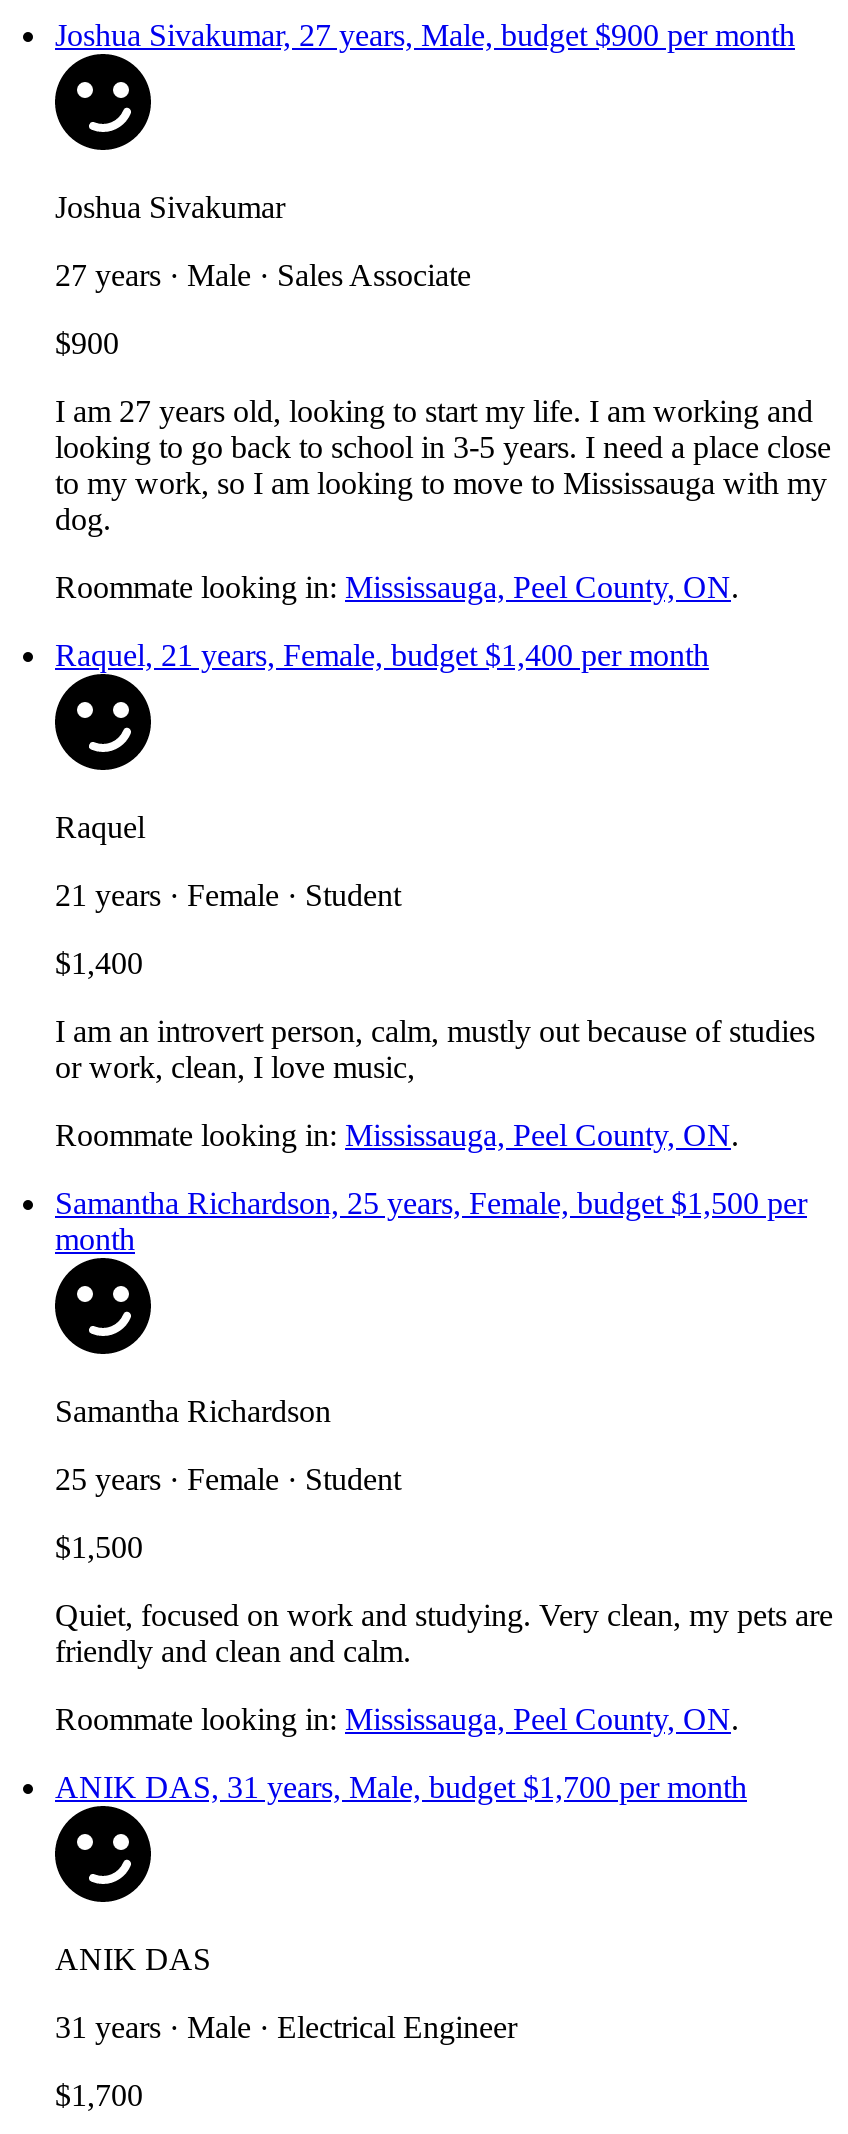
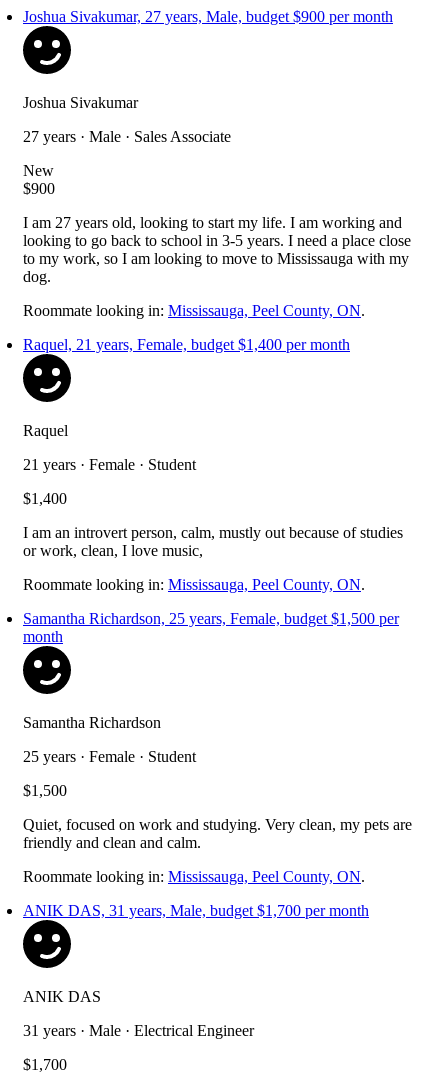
none -> [23,162,54,179] New

